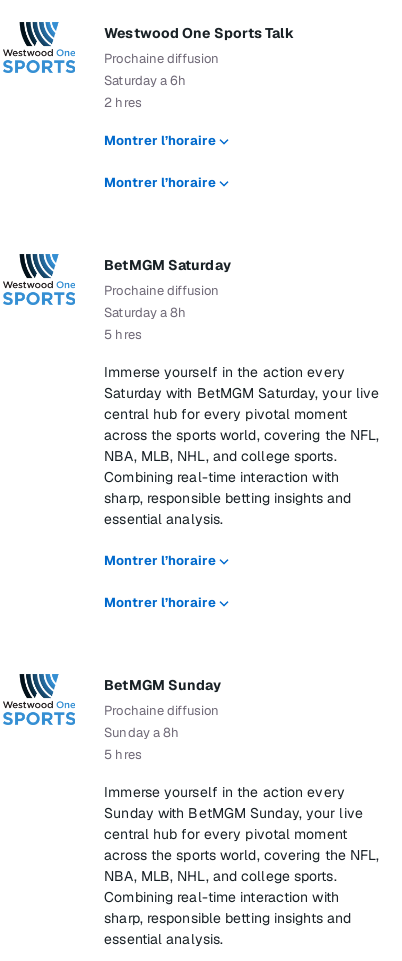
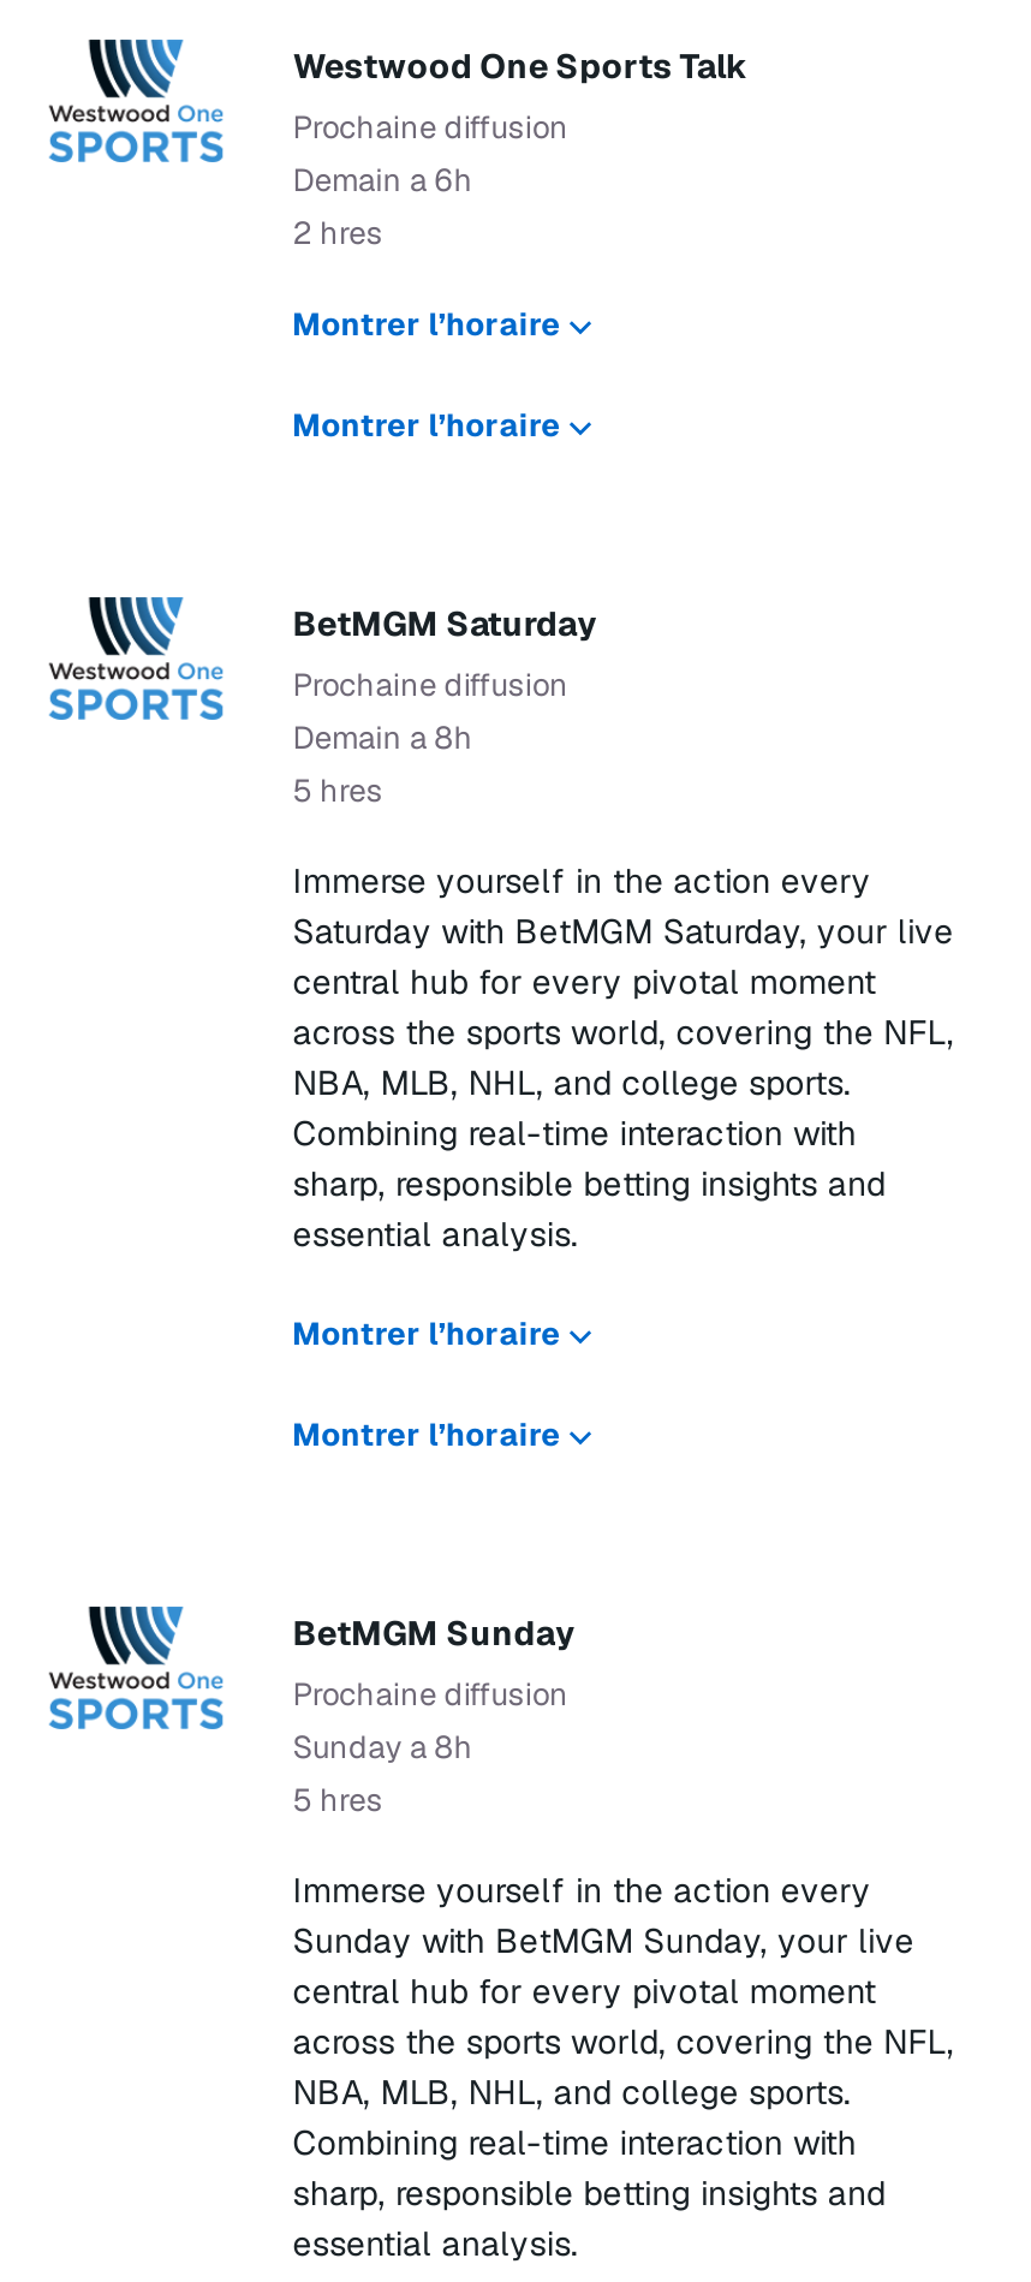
[104,72,187,89] Saturday a 6h -> [292,160,473,201] Demain a 6h
[104,304,187,321] Saturday a 8h -> [292,717,473,758] Demain a 8h

